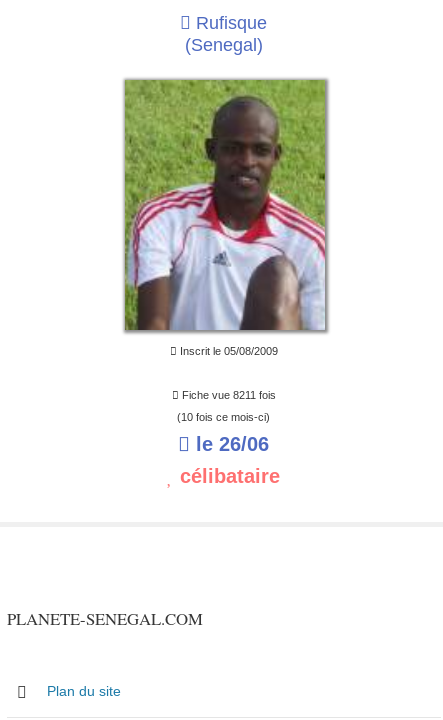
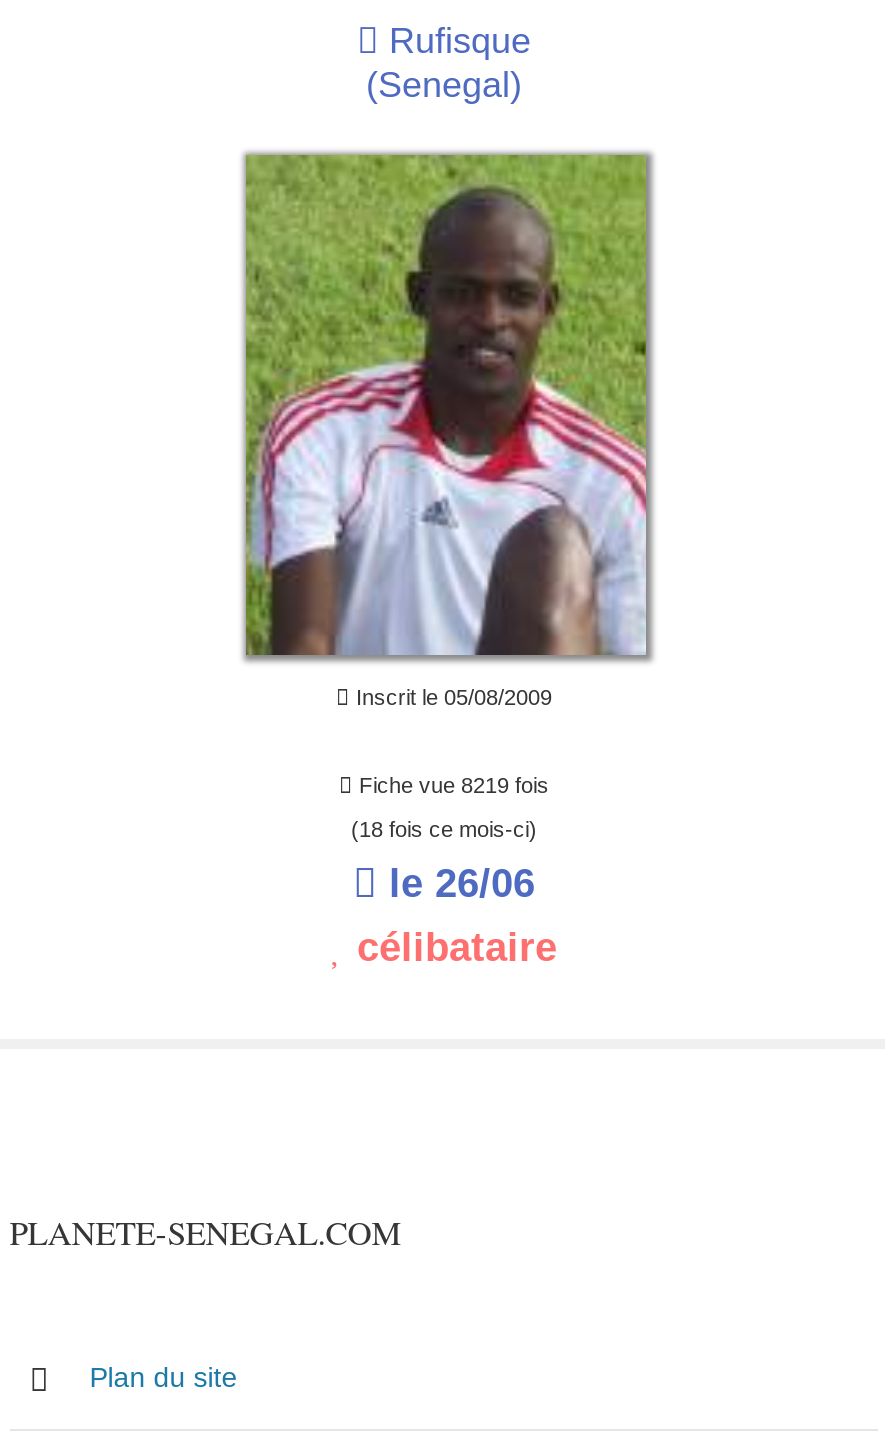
[179,389,276,401] Fiche vue 8211 fois -> [353,773,549,797] Fiche vue 8219 fois
[177,411,270,423] (10 fois ce mois-ci) -> [351,817,537,841] (18 fois ce mois-ci)

